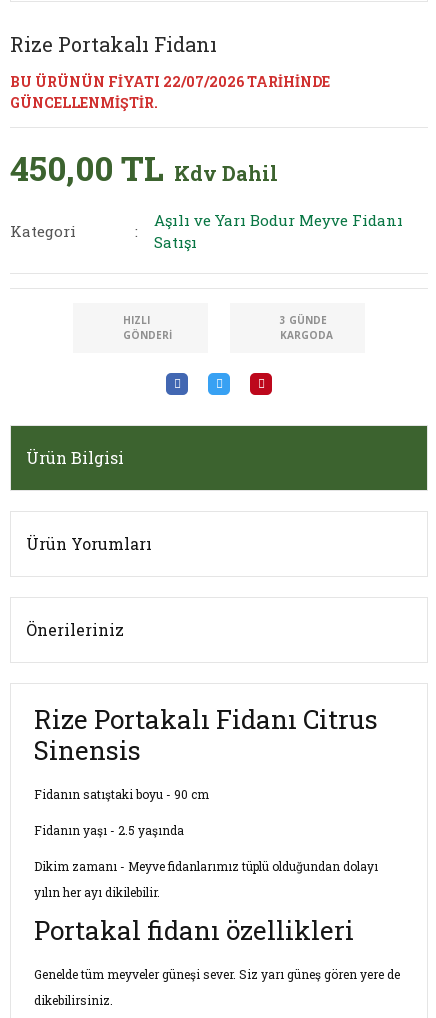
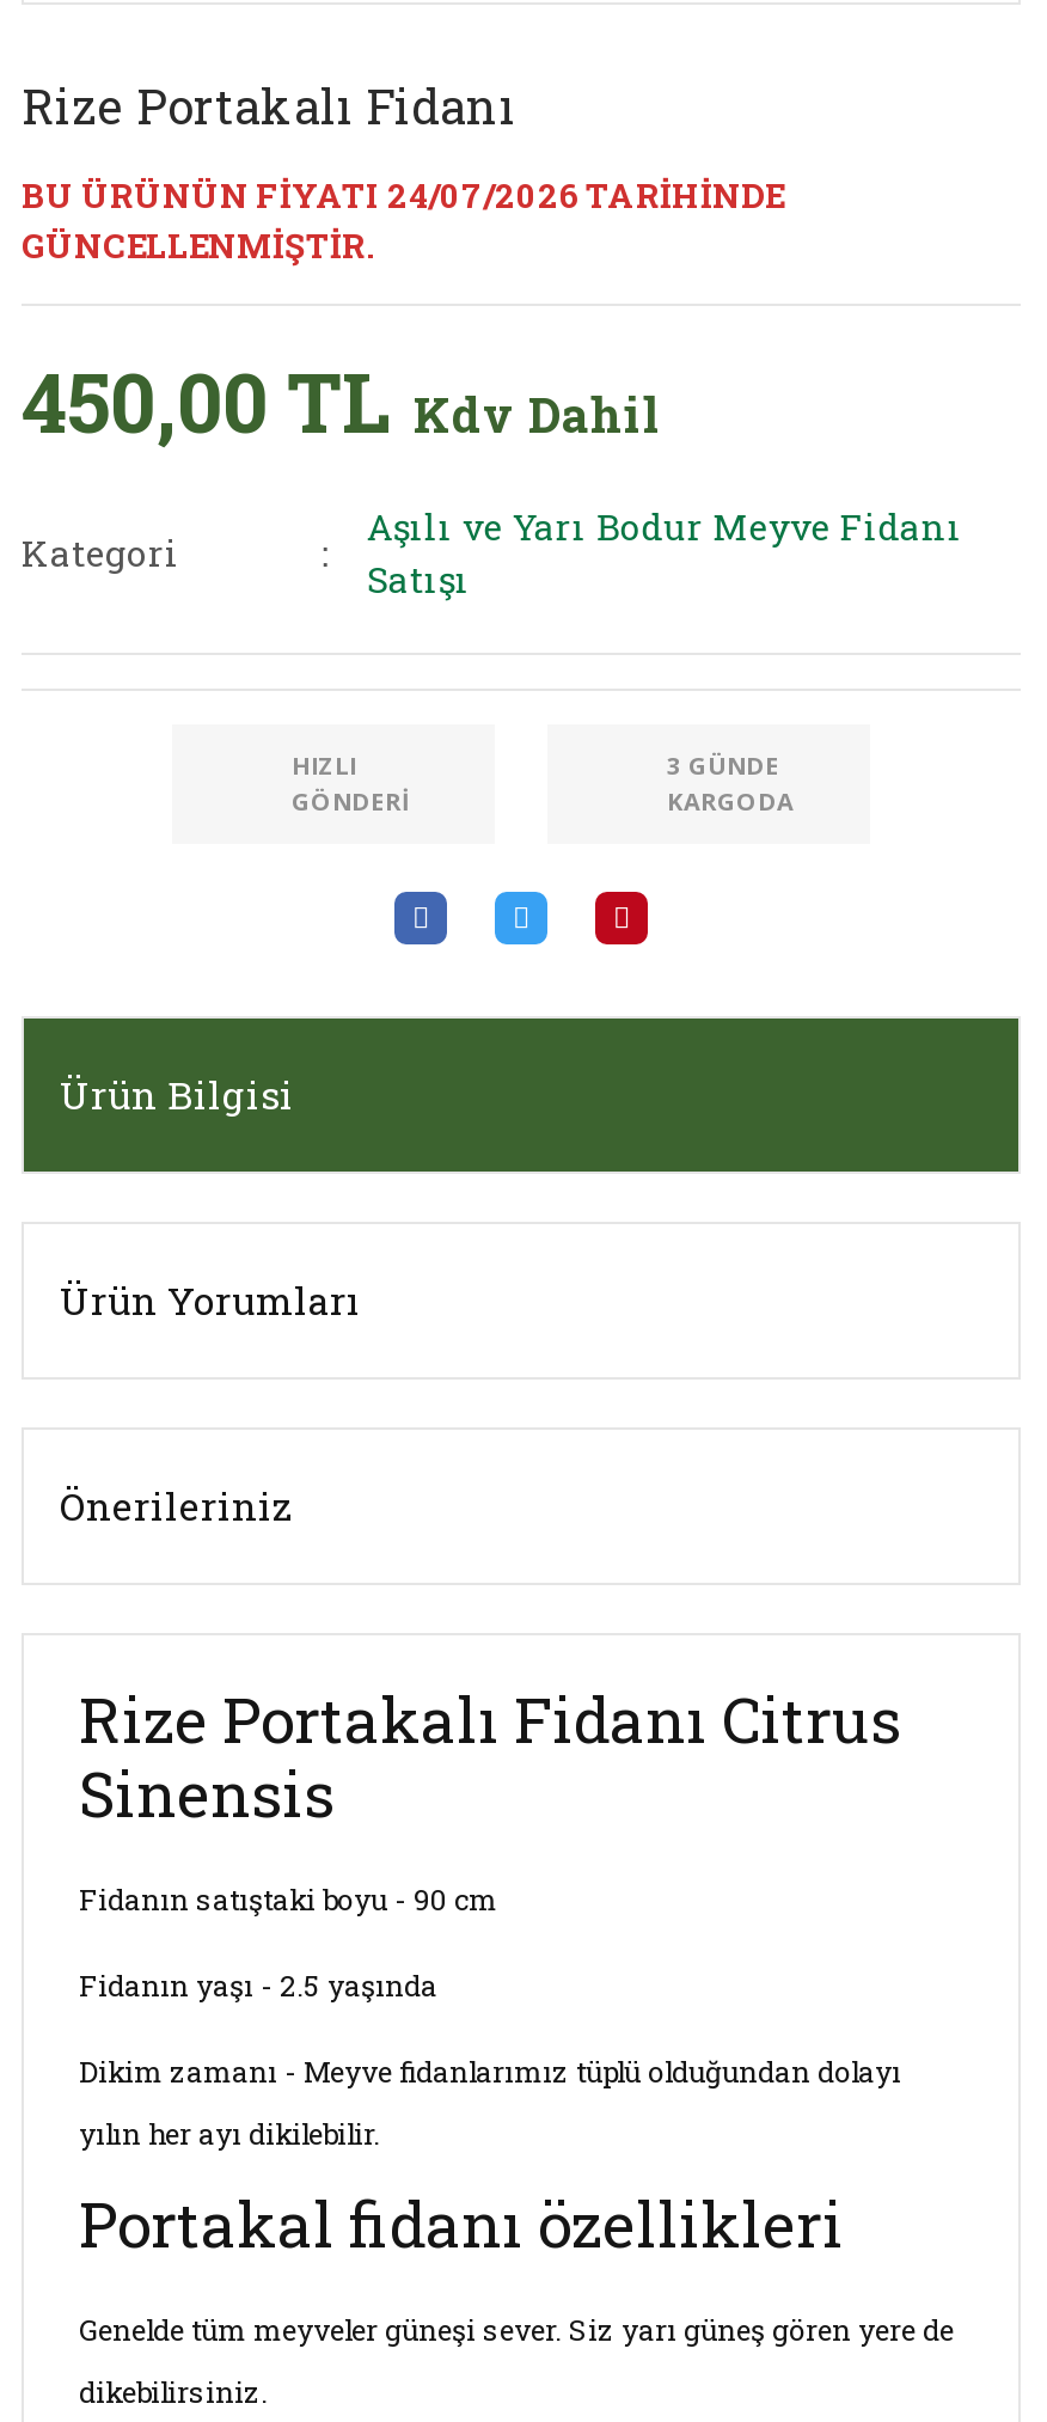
[10,72,330,91] BU ÜRÜNÜN FİYATI 22/07/2026 TARİHİNDE -> [22,172,784,218] BU ÜRÜNÜN FİYATI 24/07/2026 TARİHİNDE

